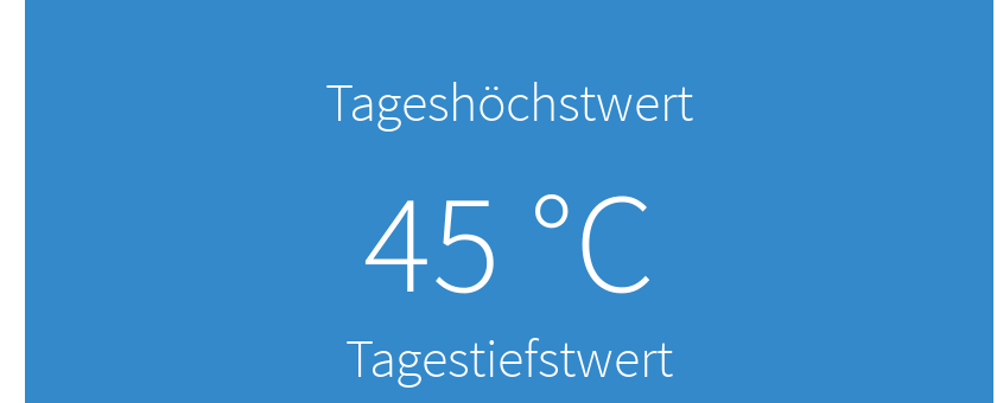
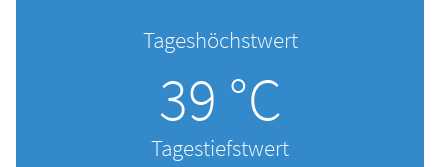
[363,152,655,330] 45 °C -> [158,61,281,136] 39 °C

